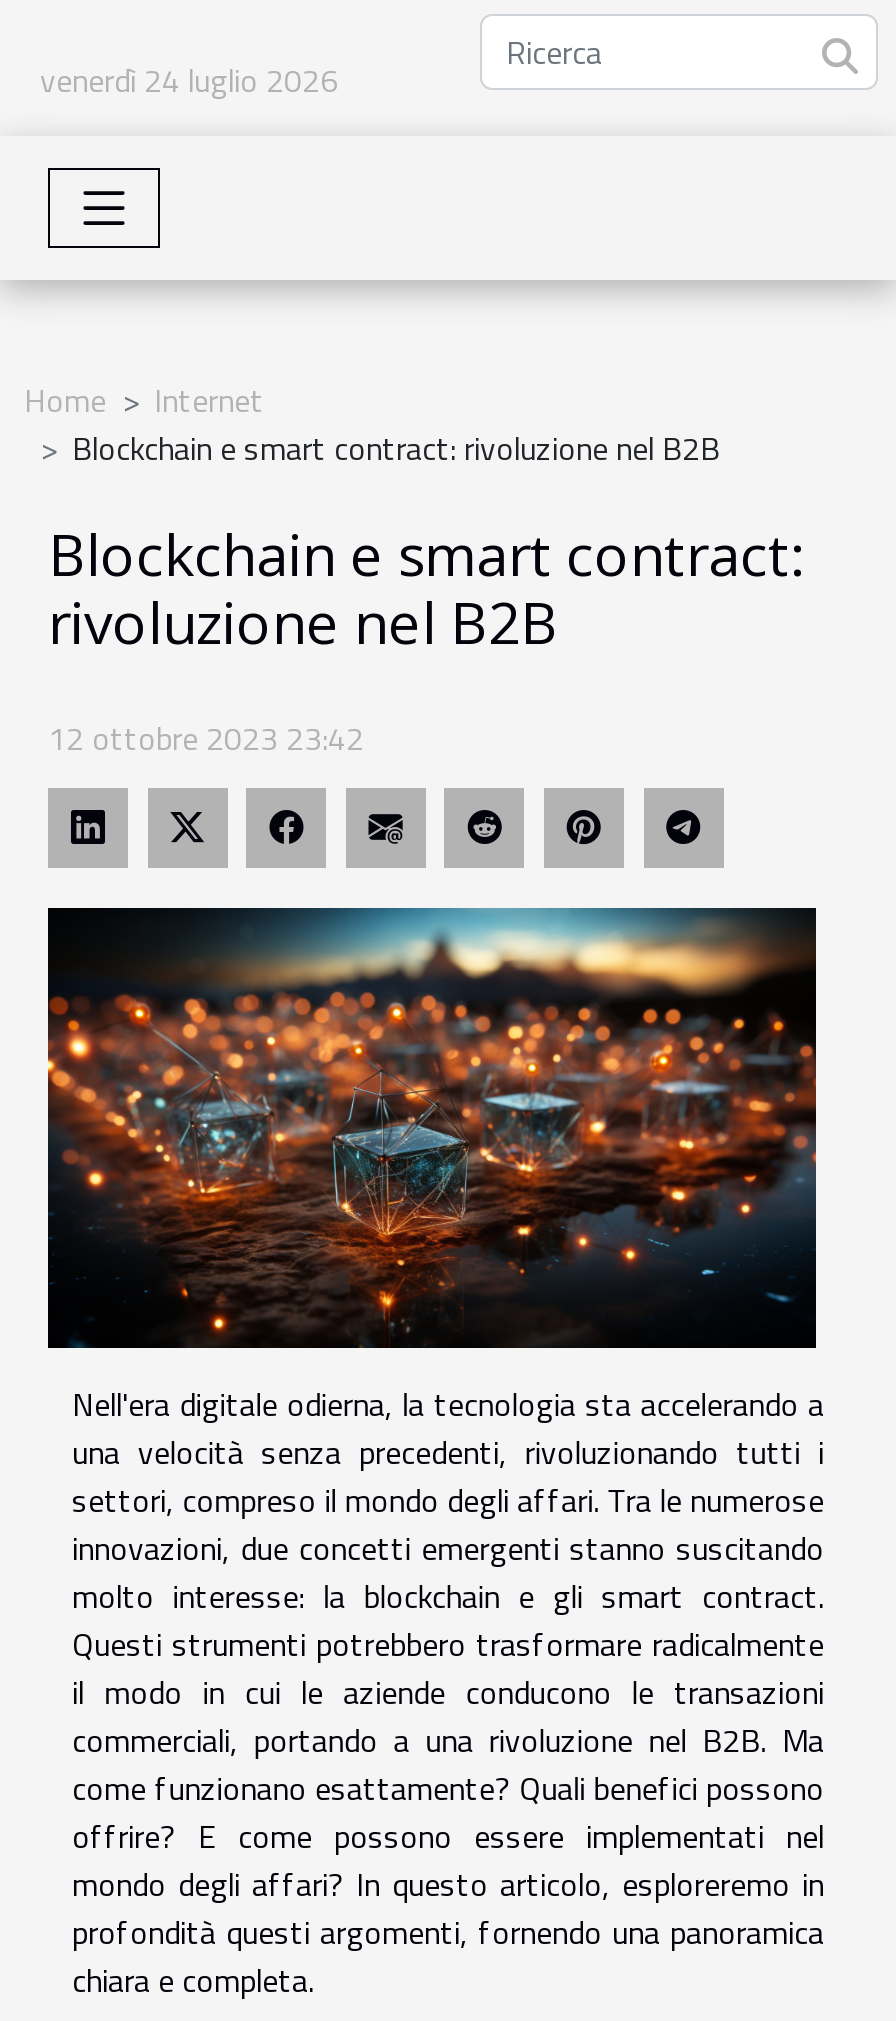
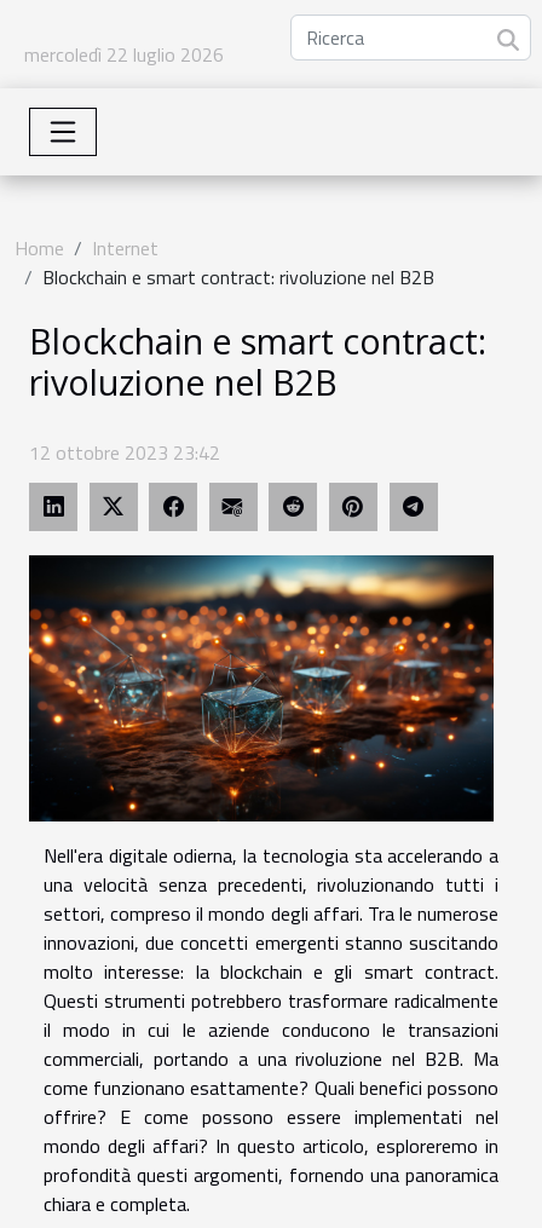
[40,56,338,104] venerdì 24 luglio 2026 -> [24,40,224,69] mercoledì 22 luglio 2026

